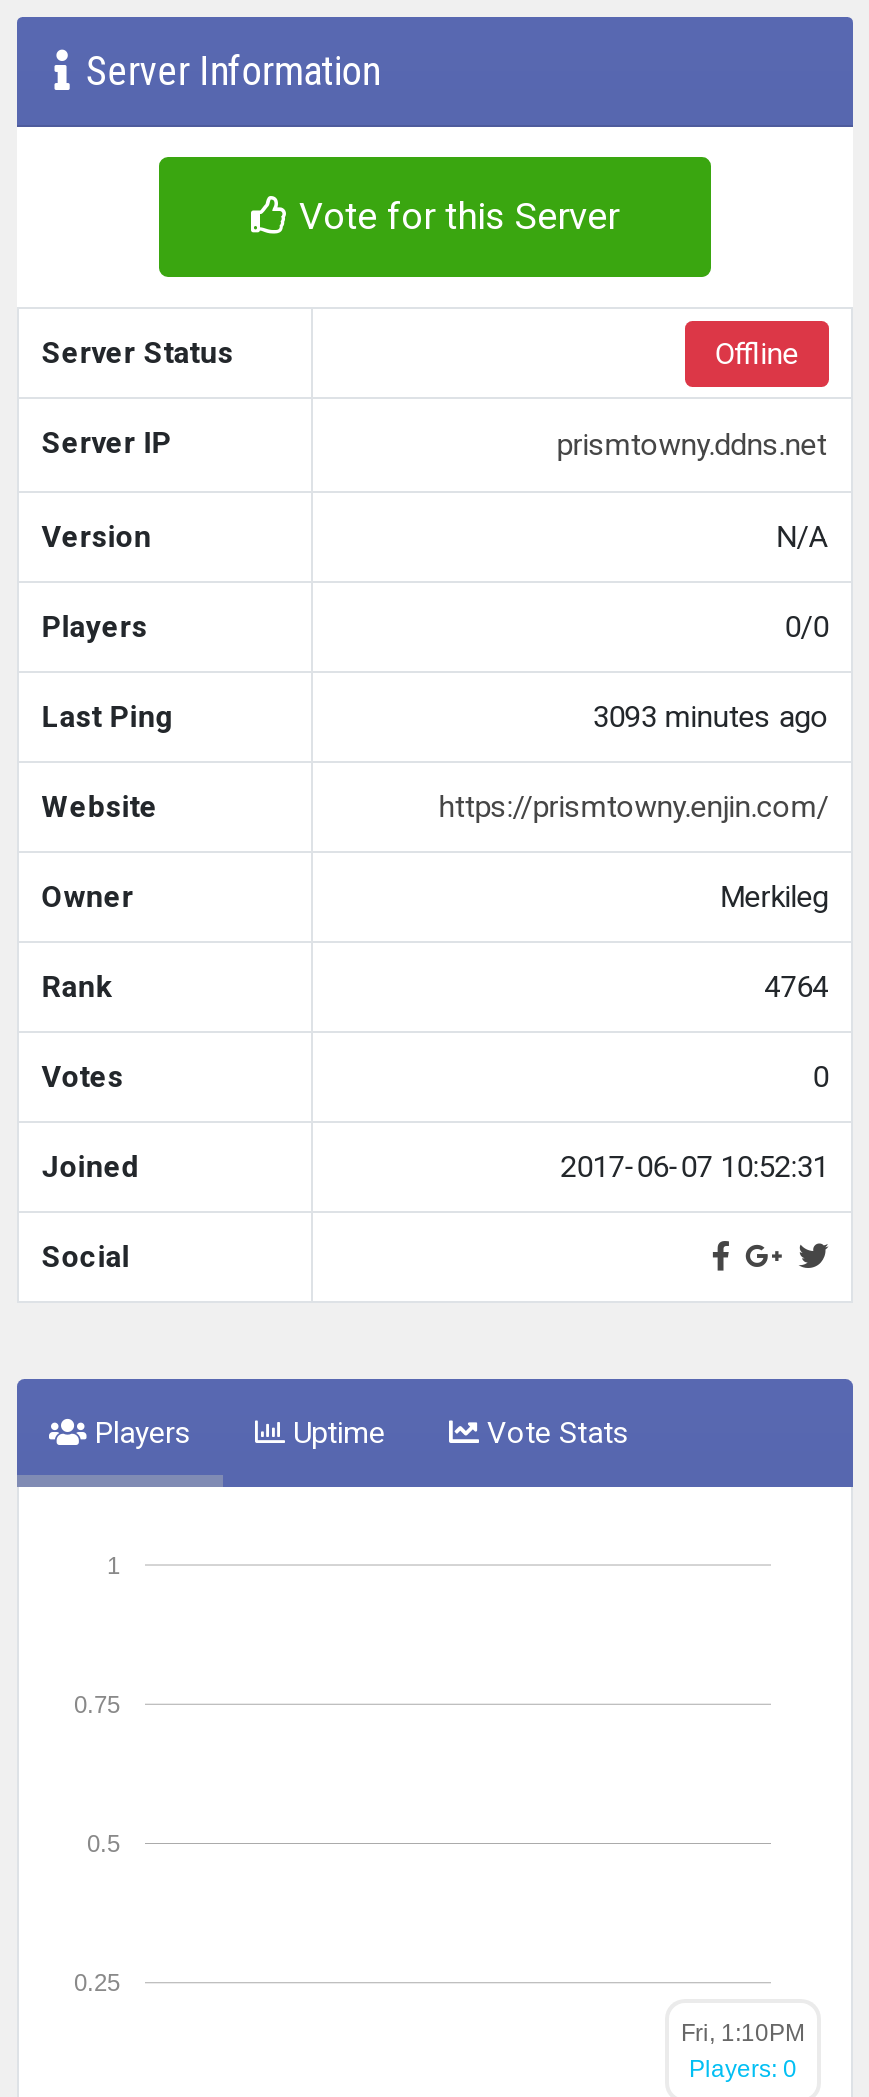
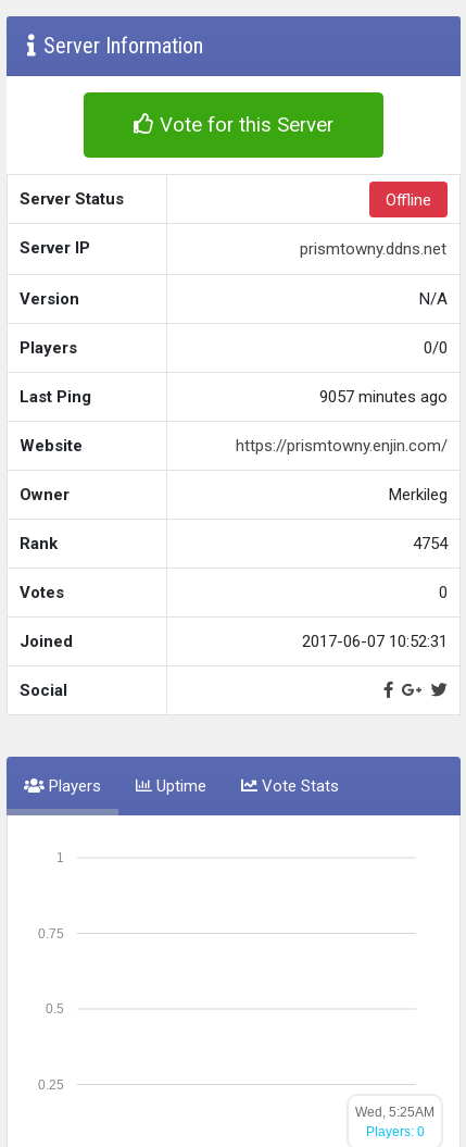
[593,700,829,736] 3093 minutes ago -> [319,387,447,407] 9057 minutes ago
[765,970,829,1006] 4764 -> [413,534,447,554] 4754
[681,2019,805,2047] Fri, 1:10PM -> [355,1104,434,1120] Wed, 5:25AM

